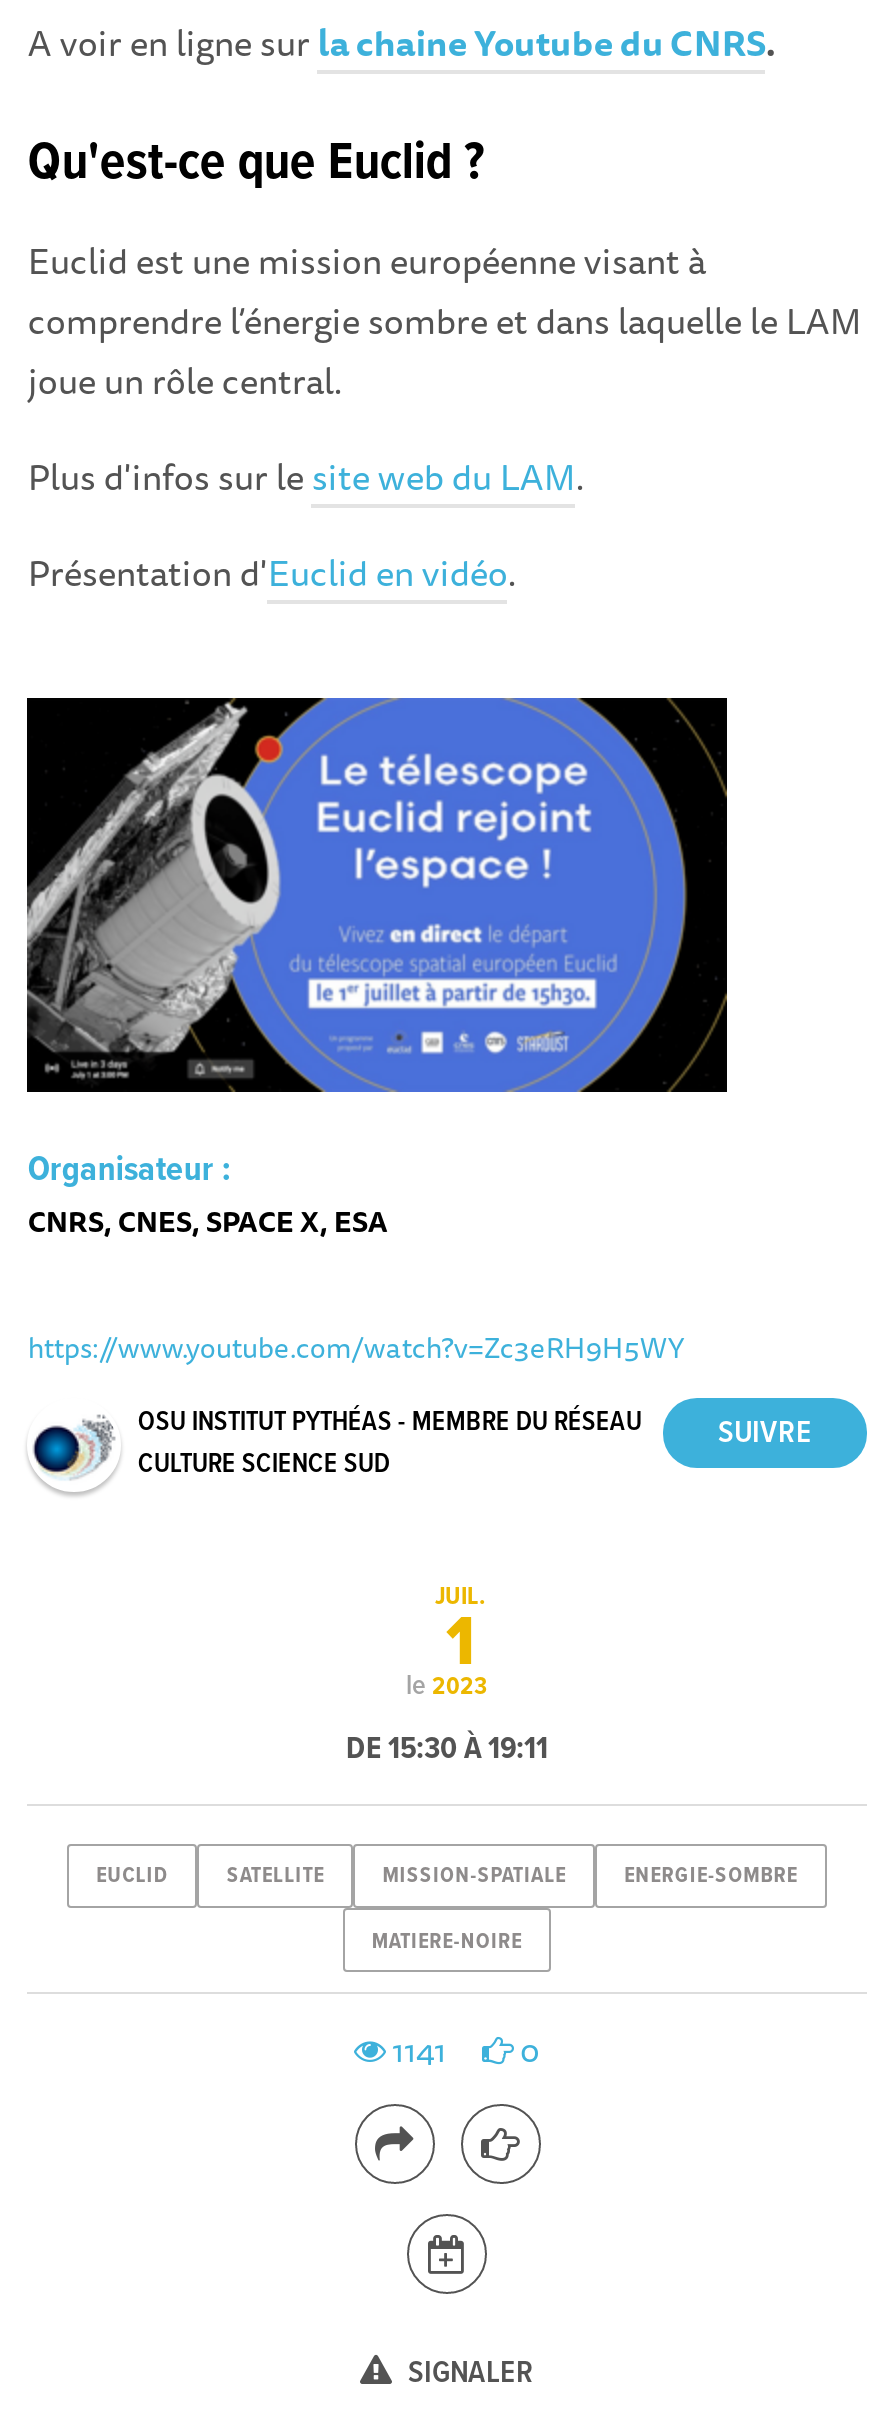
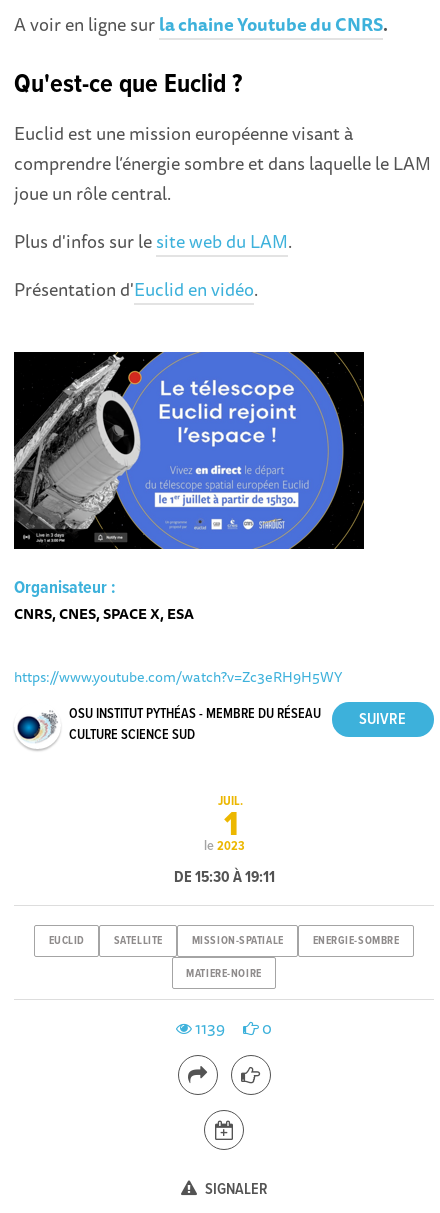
[386,2024,540,2076] 1141 0 -> [192,1015,272,1041] 1139 0

